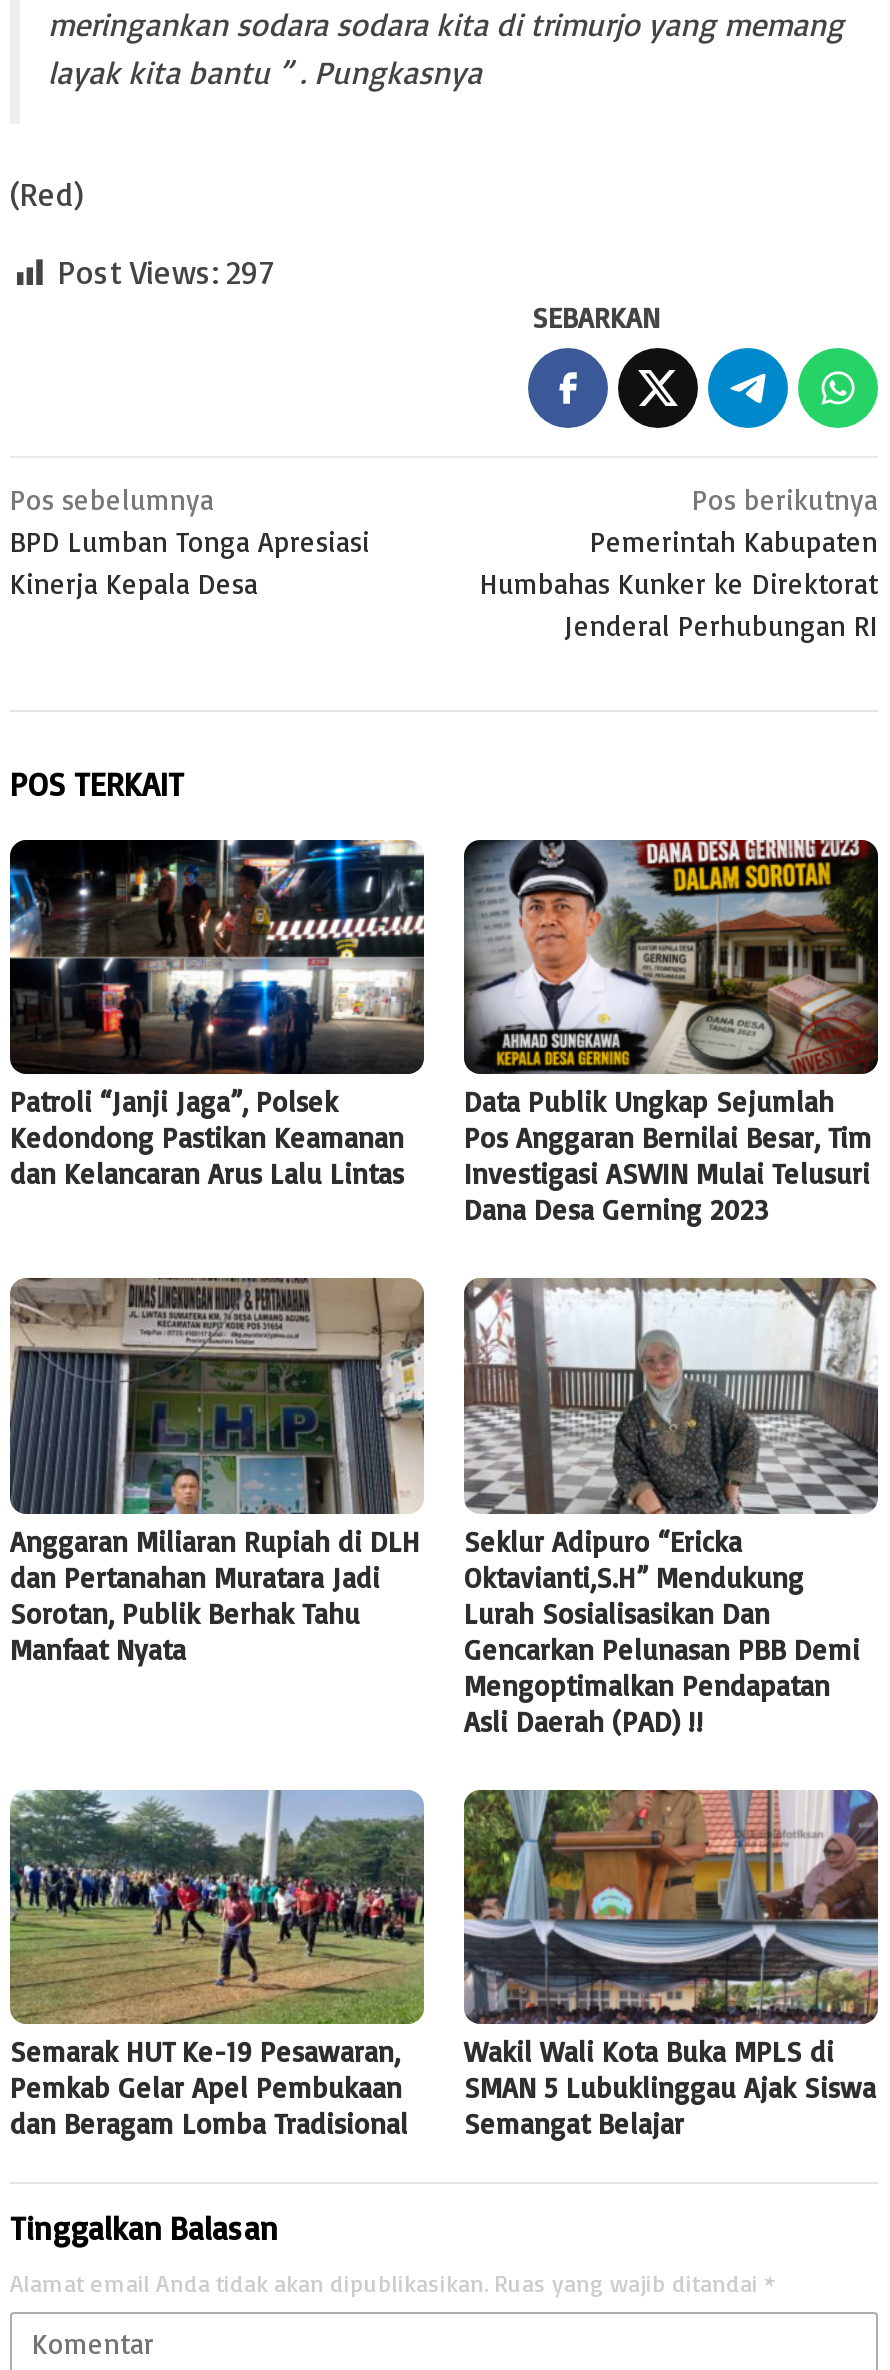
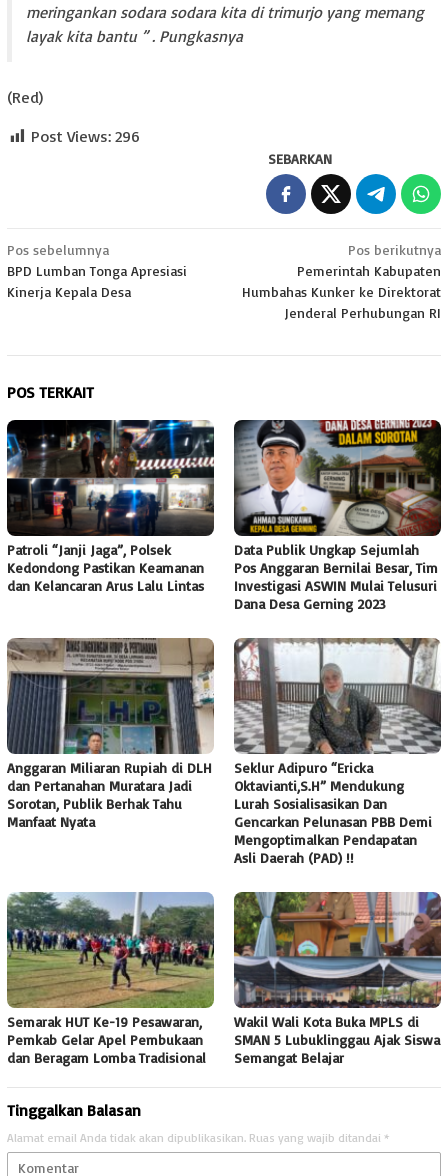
[58,252,274,292] Post Views: 297 -> [31,126,140,146] Post Views: 296

